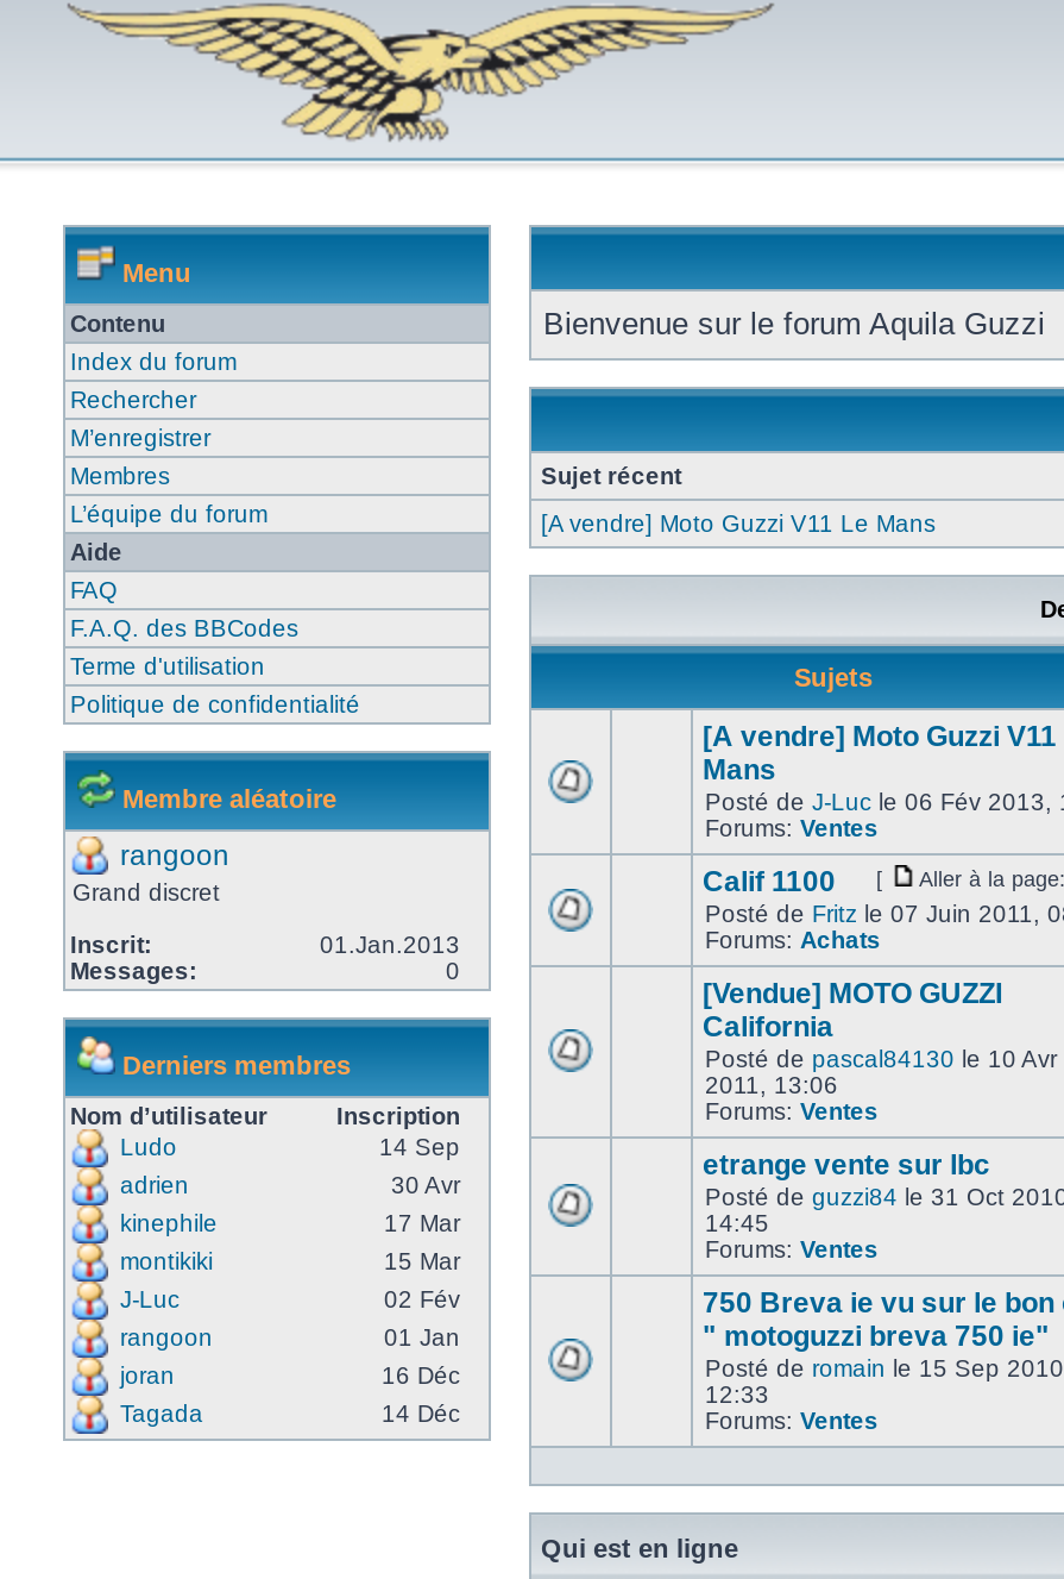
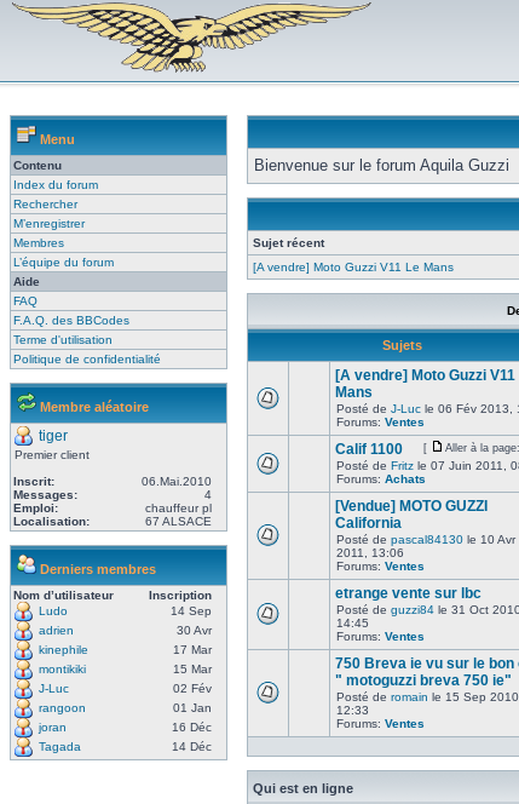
[73,839,229,906] rangoon | Grand discret -> [15,427,90,461] tiger | Premier client
[320,932,460,958] 01.Jan.2013 -> [142,475,212,488] 06.Mai.2010
[446,958,460,984] 0 -> [13,488,212,528] 4 | Emploi: | chauffeur pl | Localisation: | 67 ALSACE
moved [70,1051,460,1427] -> [13,562,212,753]: Derniers membres | Nom d’utilisateur | Inscription | ... | Tagada | 14 Déc

